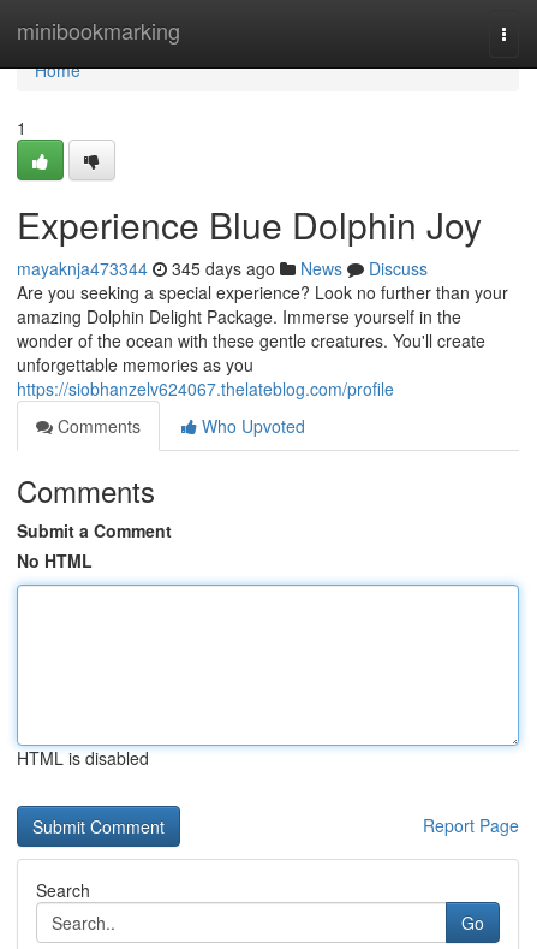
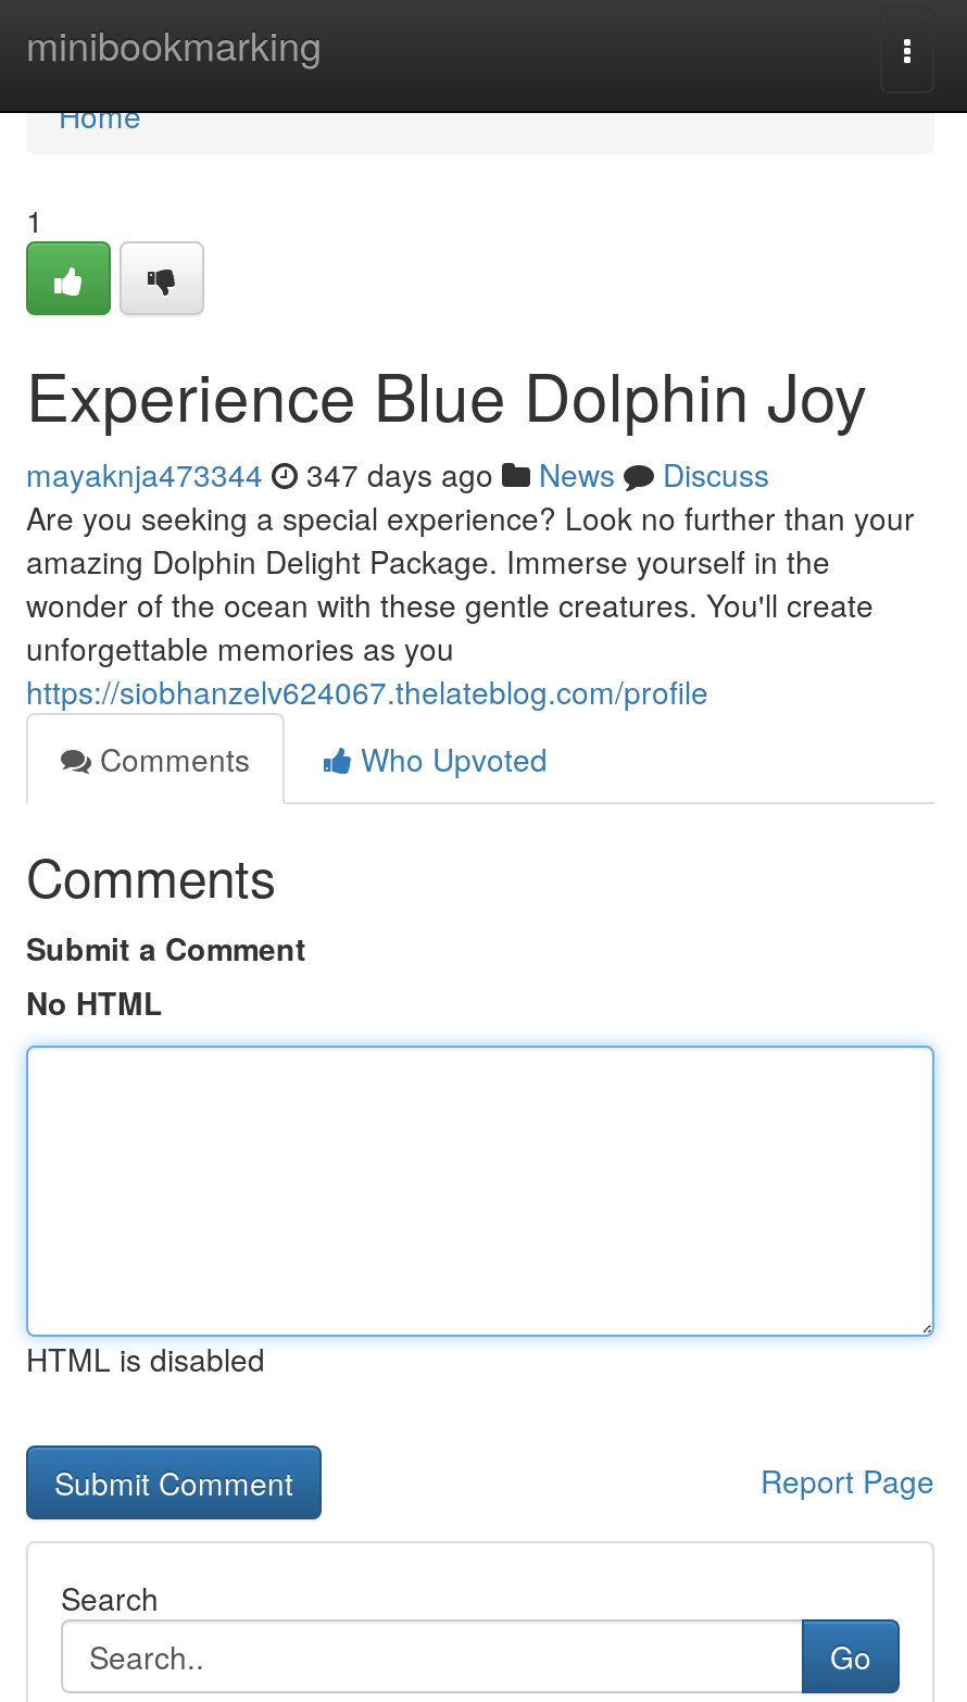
[17,256,428,280] mayaknja473344 345 days ago News Discuss -> [26,452,769,496] mayaknja473344 347 days ago News Discuss

